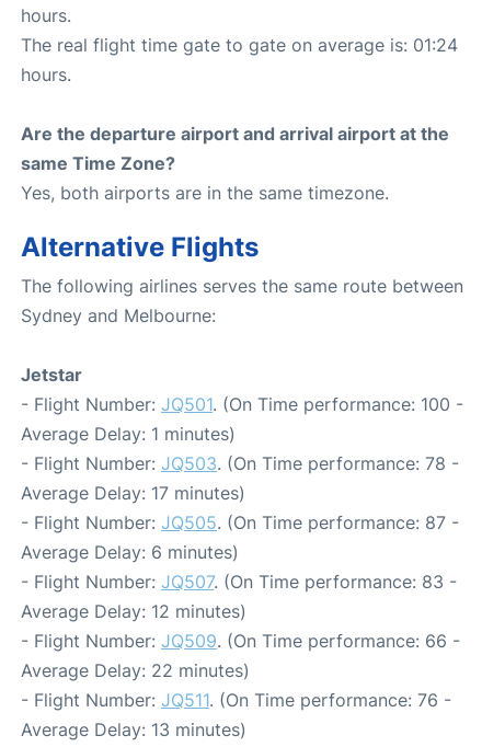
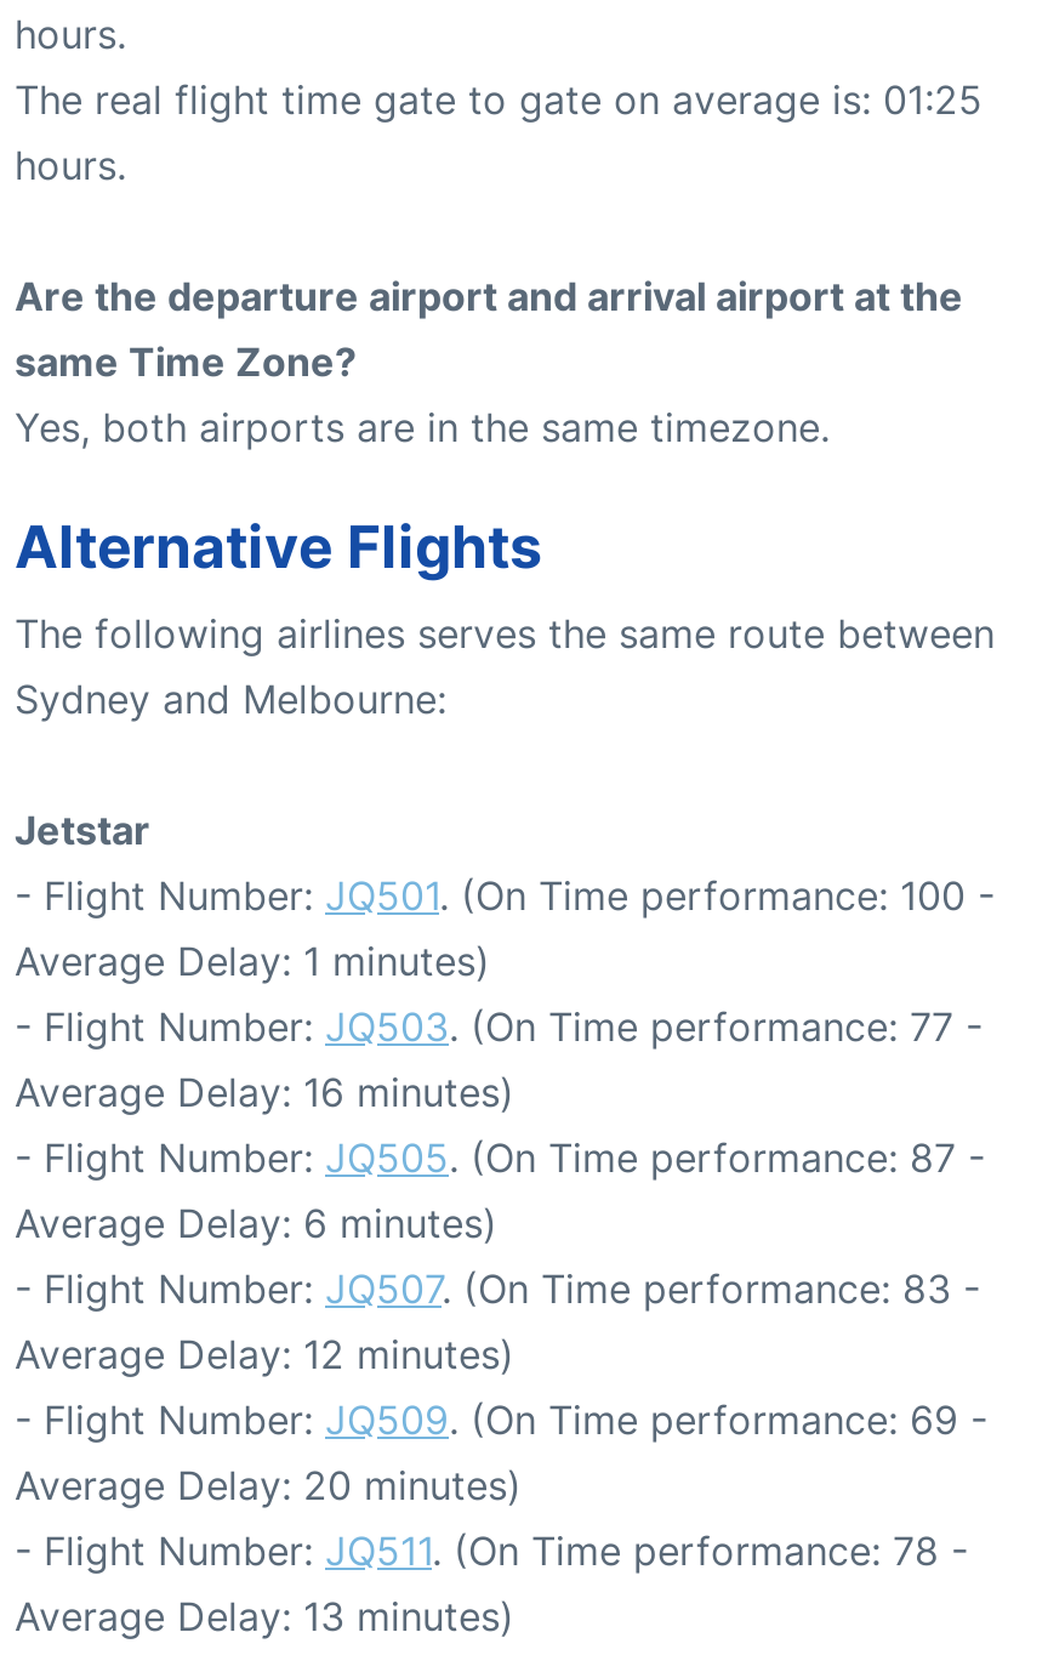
[21,34,458,56] The real flight time gate to gate on average is: 01:24 -> [15,75,982,124] The real flight time gate to gate on average is: 01:25
[21,452,459,474] - Flight Number: JQ503. (On Time performance: 78 - -> [15,1002,982,1051] - Flight Number: JQ503. (On Time performance: 77 -
[21,482,245,504] Average Delay: 17 minutes) -> [15,1068,514,1116] Average Delay: 16 minutes)
[21,630,460,652] - Flight Number: JQ509. (On Time performance: 66 - -> [15,1395,987,1444] - Flight Number: JQ509. (On Time performance: 69 -
[21,659,250,681] Average Delay: 22 minutes) -> [15,1461,522,1509] Average Delay: 20 minutes)
[21,689,451,711] - Flight Number: JQ511. (On Time performance: 76 - -> [15,1526,968,1575] - Flight Number: JQ511. (On Time performance: 78 -

